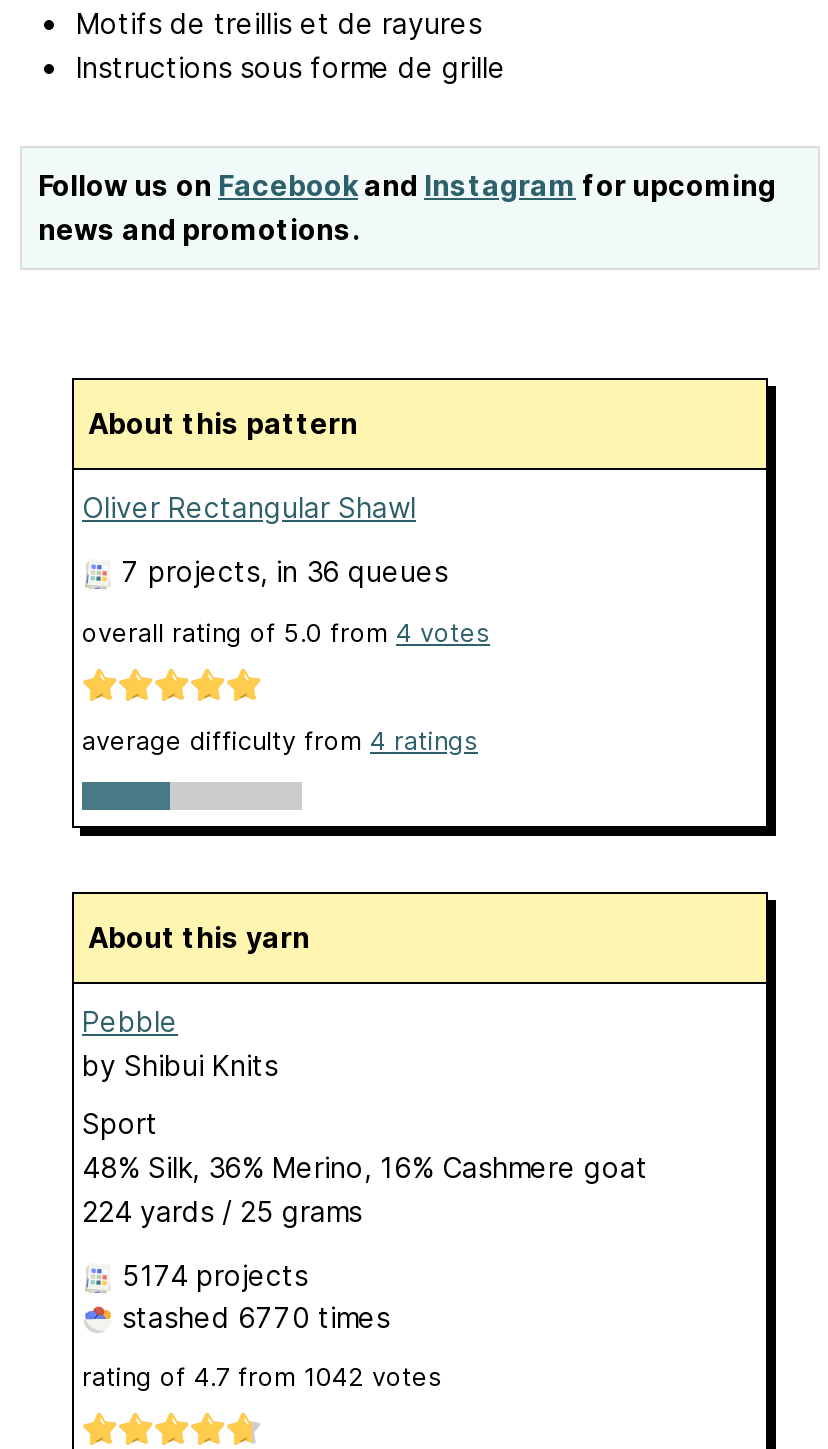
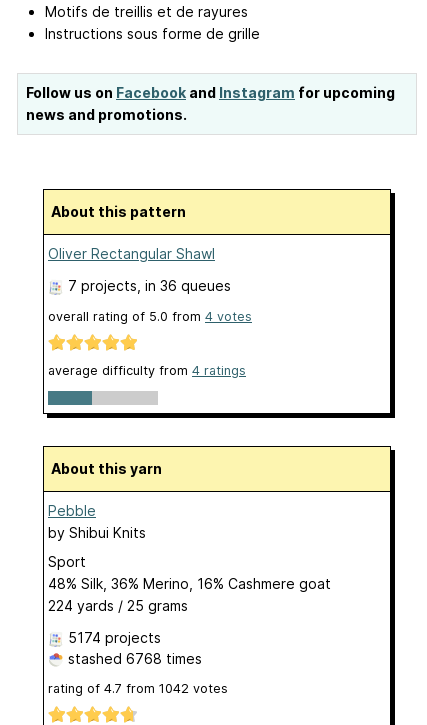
[114,1299,390,1333] stashed 6770 times -> [64,650,202,667] stashed 6768 times

